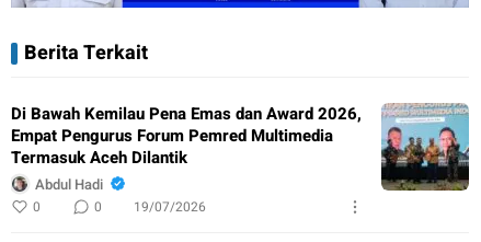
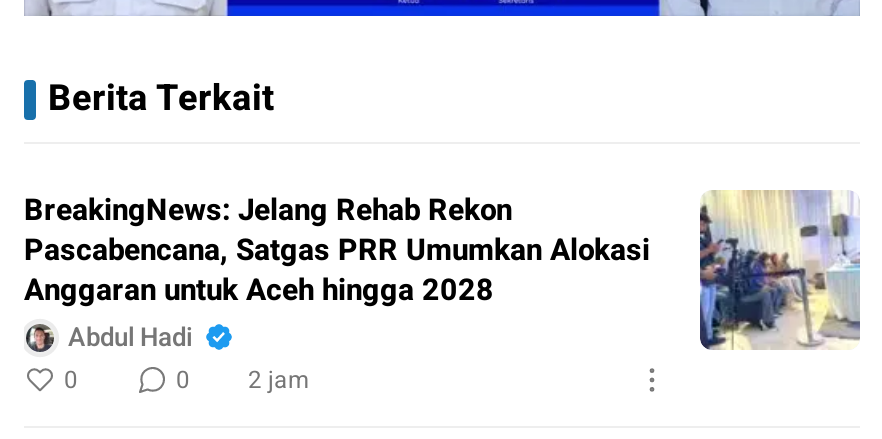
[11,102,469,192] [image] | Di Bawah Kemilau Pena Emas dan Award 2026, | Empat Pengurus Forum Pemred Multimedia | Termasuk Aceh Dilantik -> [24,187,862,350] [image] | BreakingNews: Jelang Rehab Rekon | Pascabencana, Satgas PRR Umumkan Alokasi | Anggaran untuk Aceh hingga 2028
[94,198,206,217] 0 19/07/2026 -> [176,361,310,397] 0 2 jam

